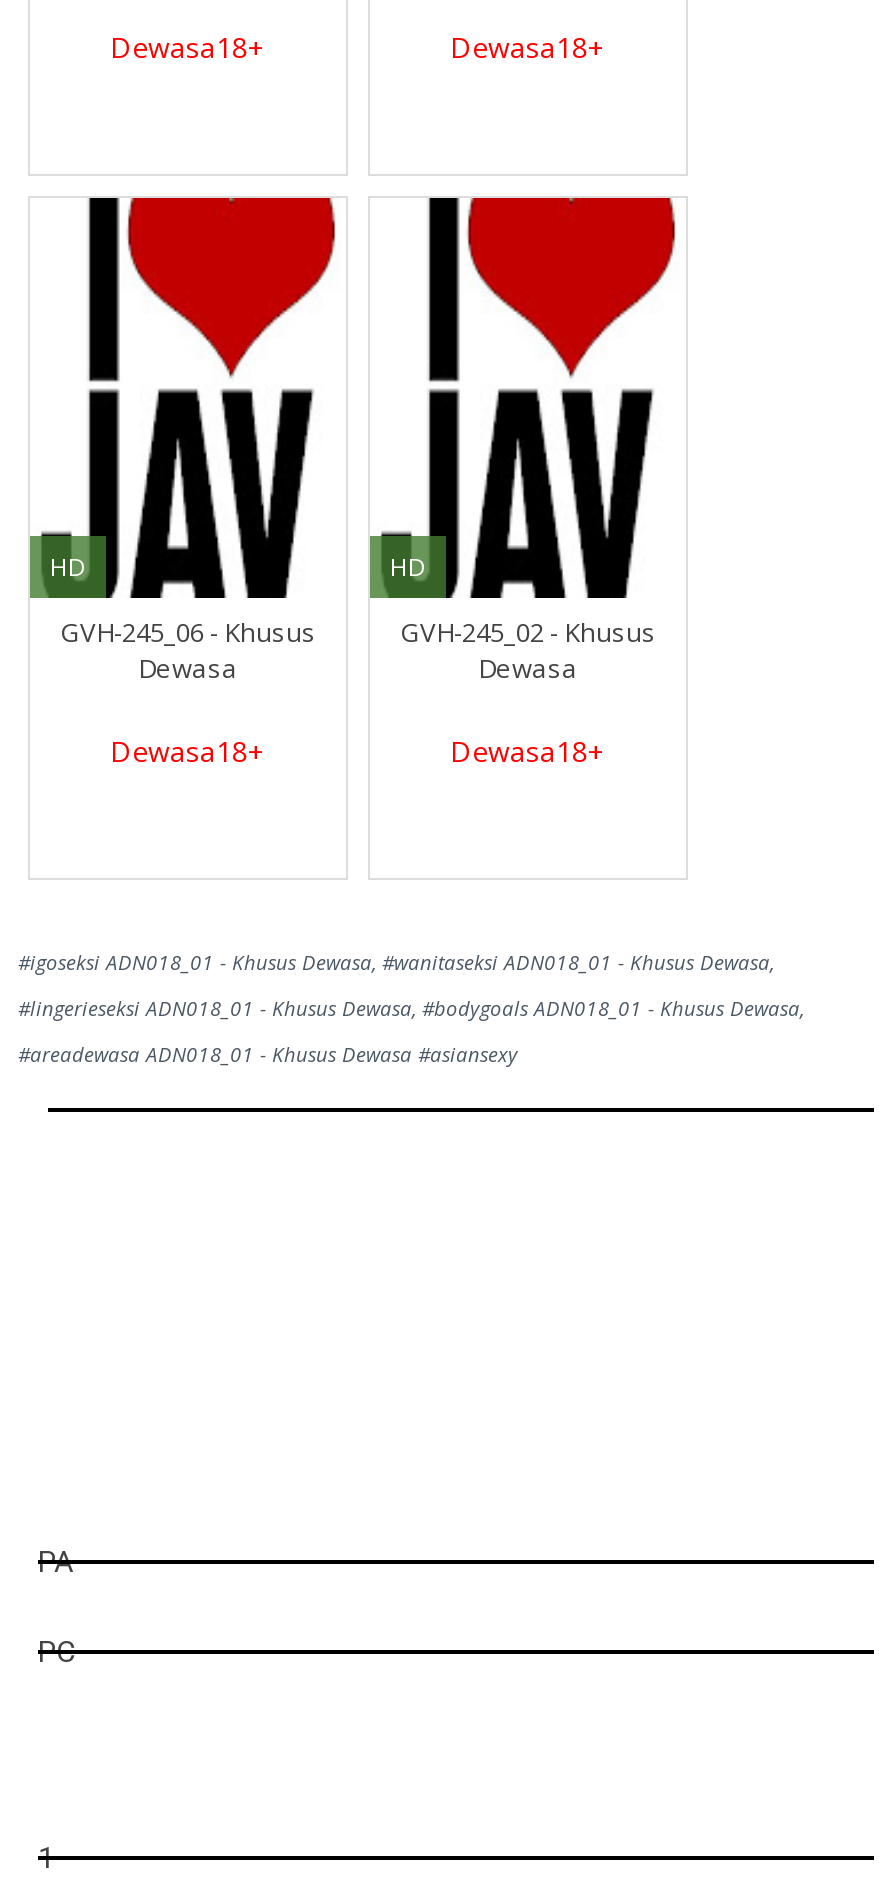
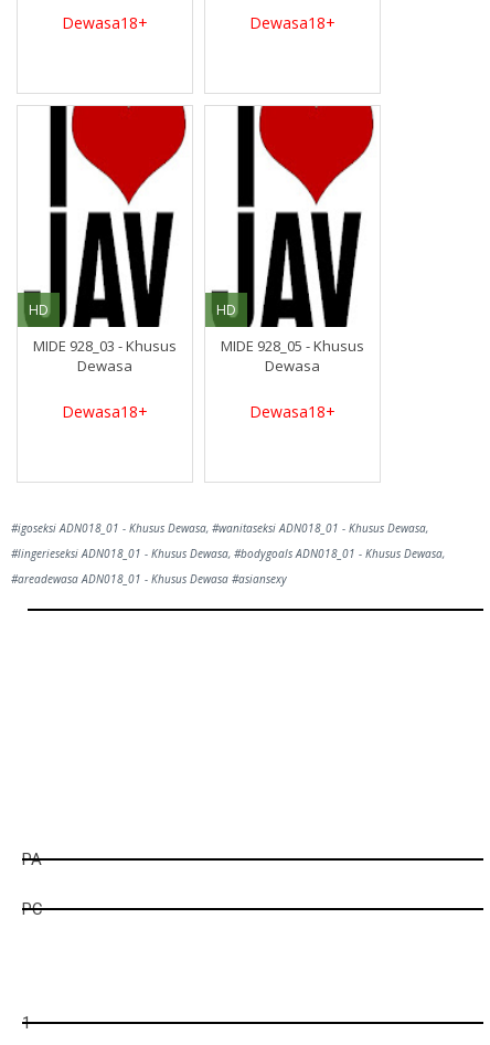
[60,613,316,649] GVH-245_06 - Khusus -> [33,335,177,355] MIDE 928_03 - Khusus
[400,613,656,649] GVH-245_02 - Khusus -> [221,335,364,355] MIDE 928_05 - Khusus

